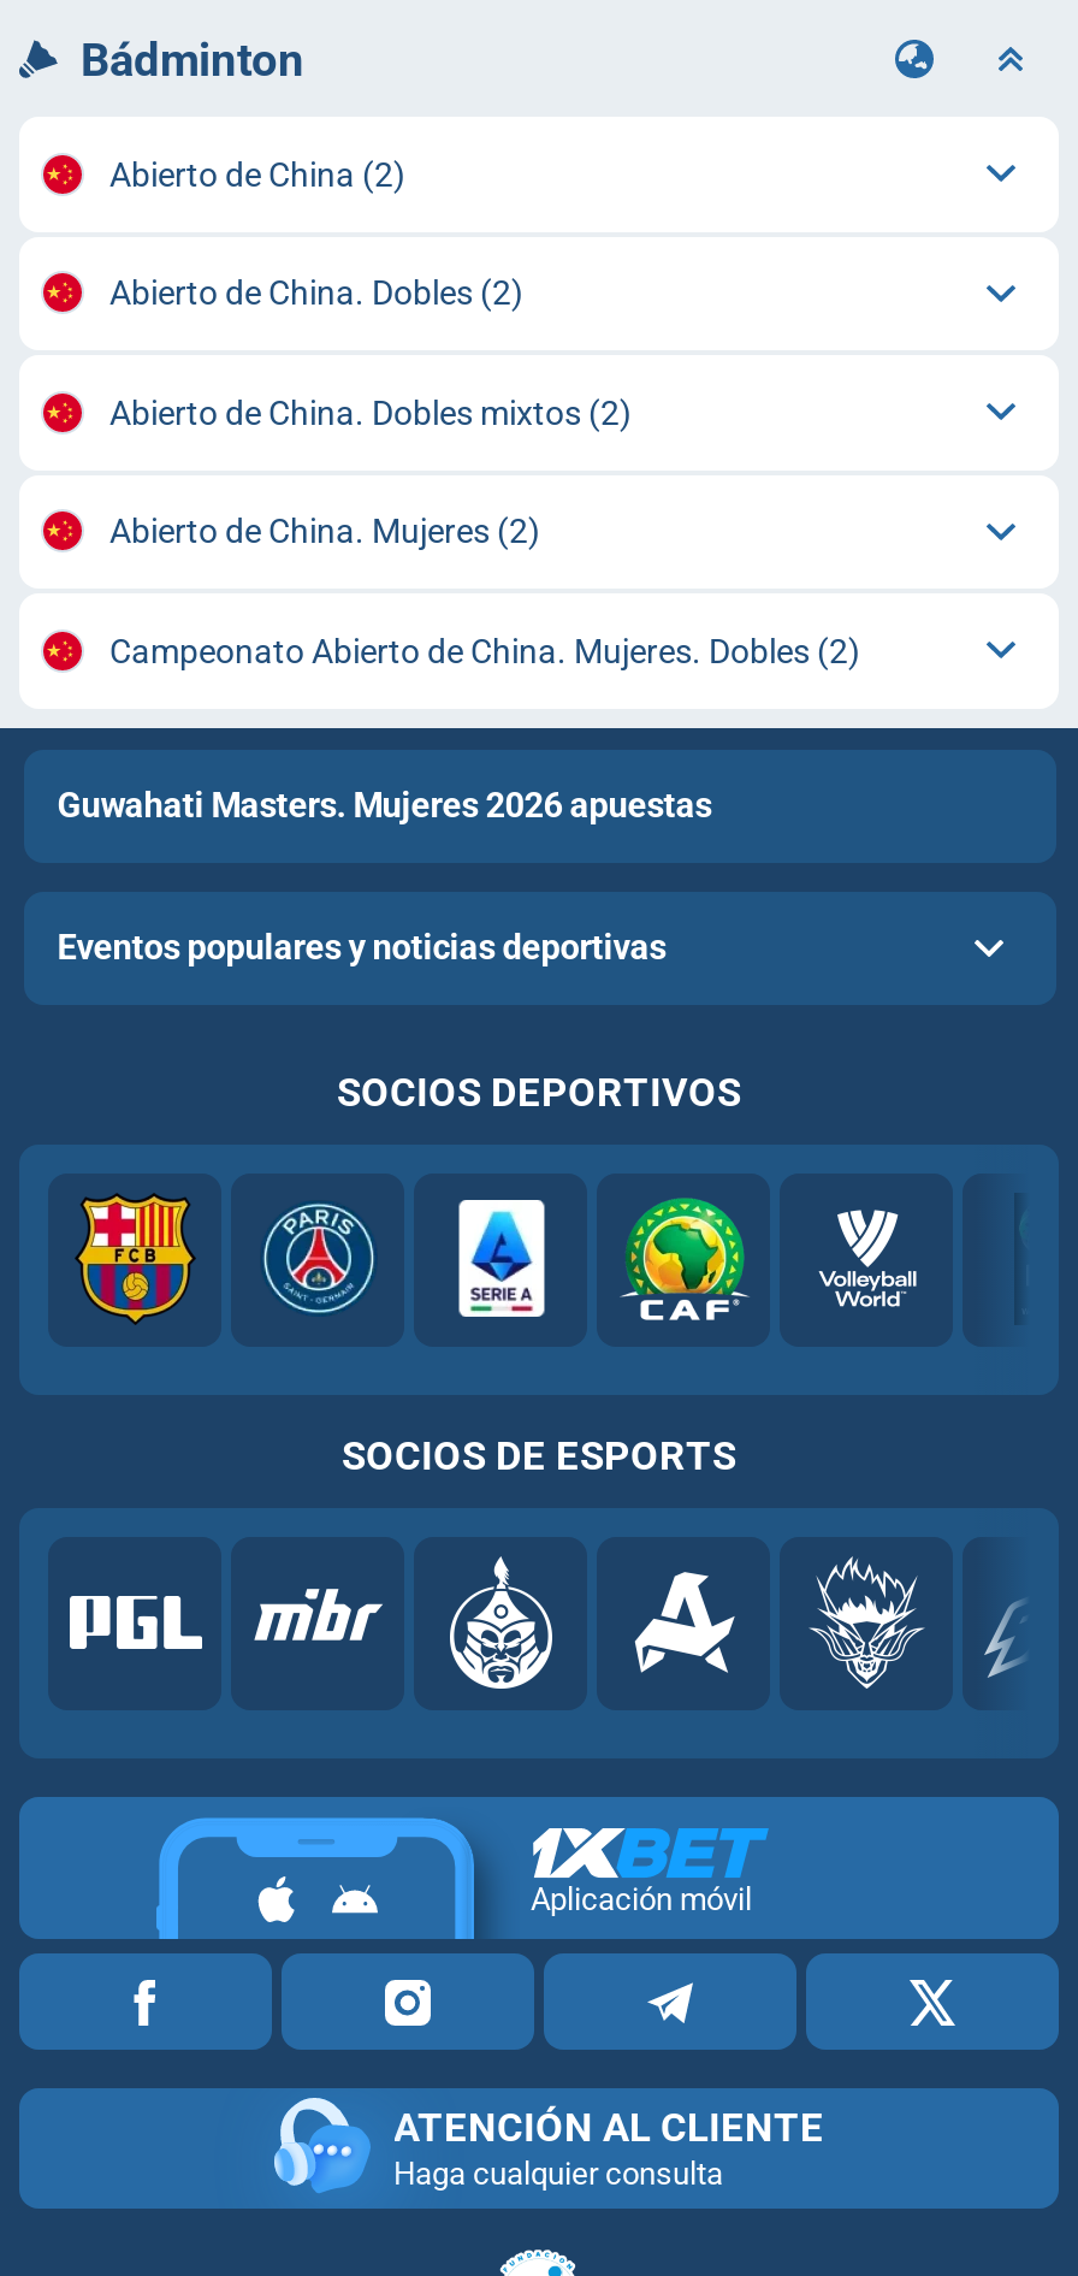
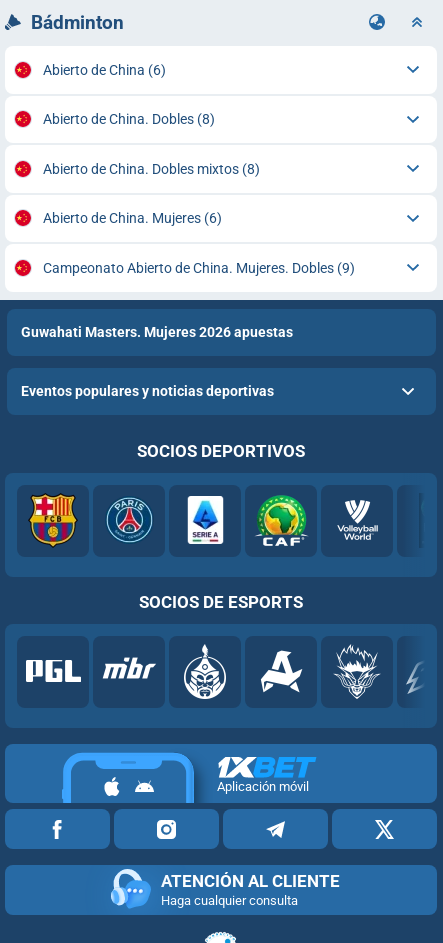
[109,155,405,193] Abierto de China (2) -> [42,62,165,78] Abierto de China (6)
[109,274,523,312] Abierto de China. Dobles (2) -> [42,111,214,127] Abierto de China. Dobles (8)
[109,393,632,432] Abierto de China. Dobles mixtos (2) -> [42,161,259,177] Abierto de China. Dobles mixtos (8)
[109,512,540,551] Abierto de China. Mujeres (2) -> [42,210,221,226] Abierto de China. Mujeres (6)
[109,631,860,670] Campeonato Abierto de China. Mujeres. Dobles (2) -> [42,260,354,276] Campeonato Abierto de China. Mujeres. Dobles (9)

